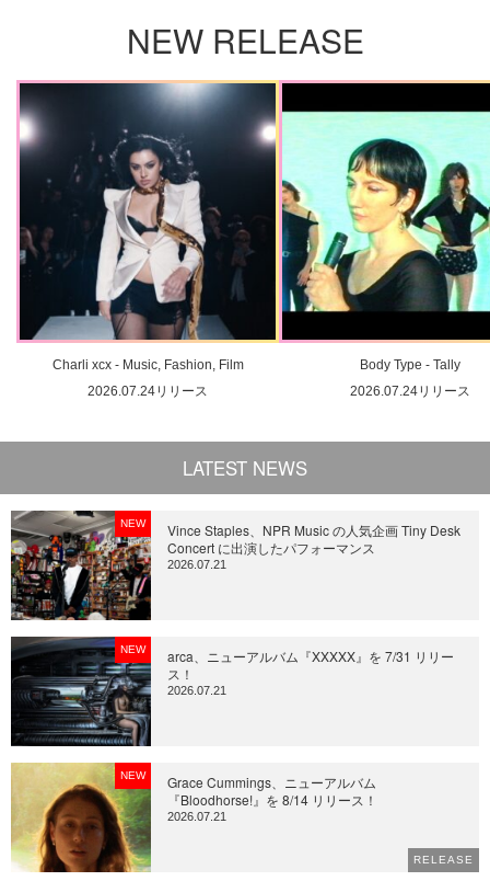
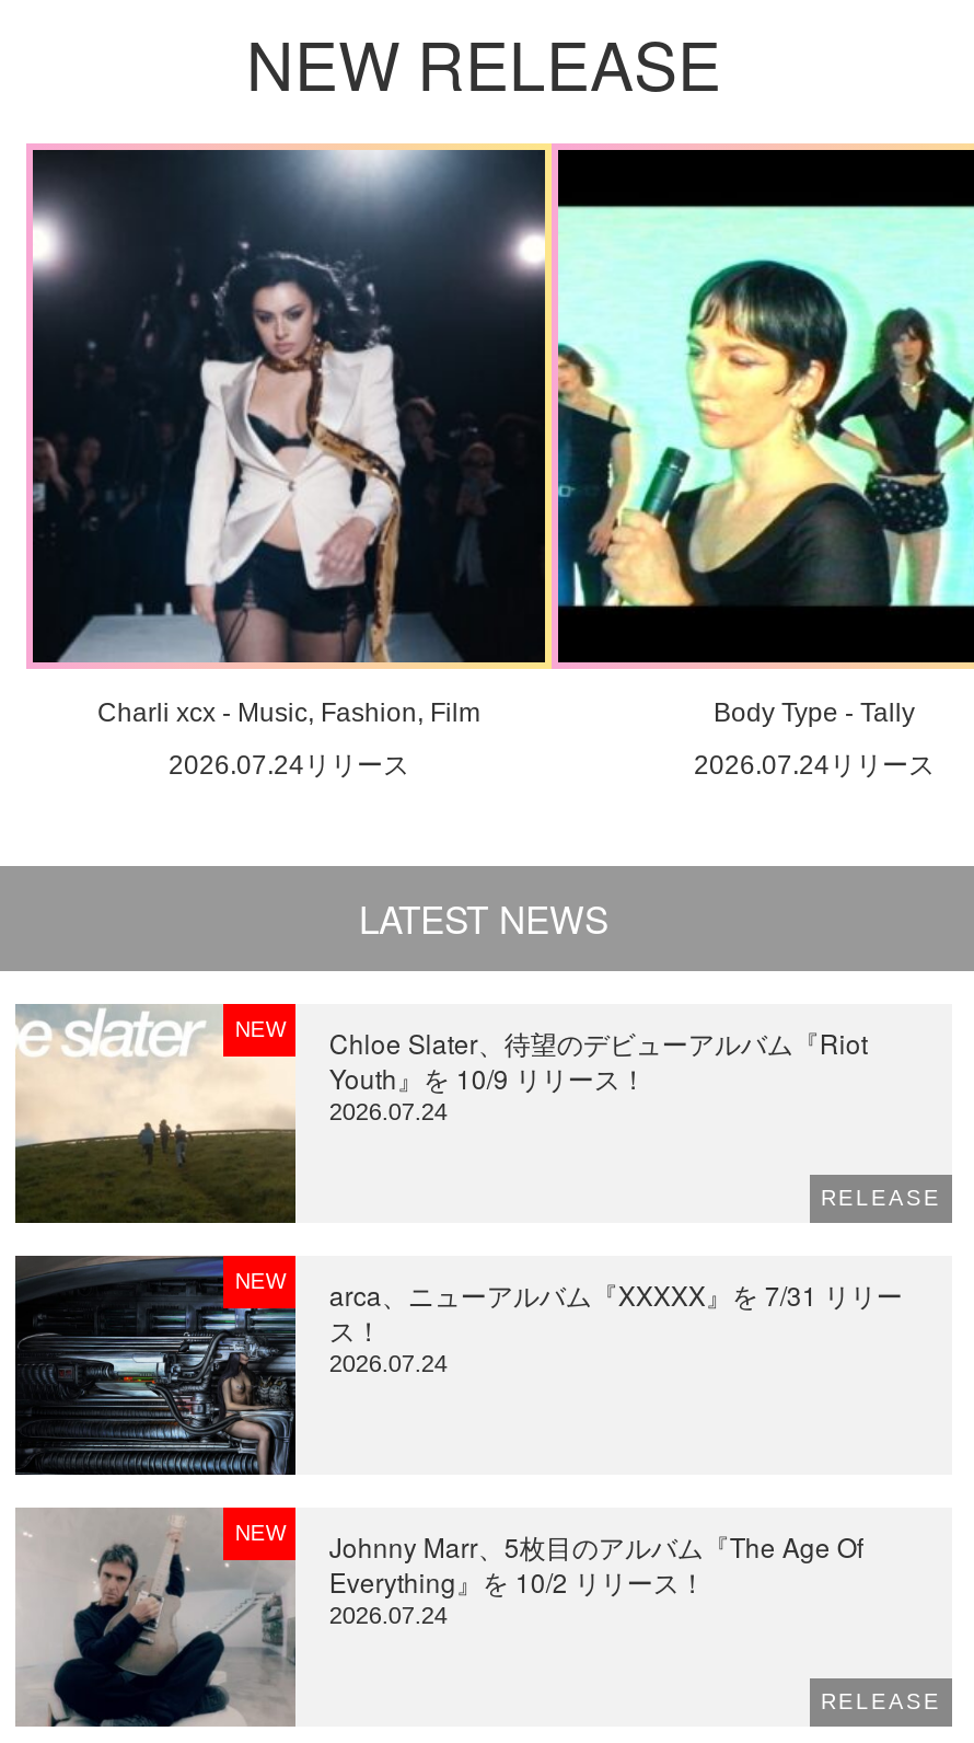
[10,510,461,621] [image] | Vince Staples、NPR Music の人気企画 Tiny Desk | Concert に出演したパフォーマンス | 2026.07.21 -> [13,1004,941,1225] [image] | Chloe Slater、待望のデビューアルバム『Riot | Youth』を 10/9 リリース！ | 2026.07.24 | RELEASE
[168,684,227,697] 2026.07.21 -> [329,1350,447,1376] 2026.07.24
[11,763,378,873] [image] | Grace Cummings、ニューアルバム | 『Bloodhorse!』を 8/14 リリース！ | 2026.07.21 -> [15,1508,863,1729] [image] | Johnny Marr、5枚目のアルバム『The Age Of | Everything』を 10/2 リリース！ | 2026.07.24

